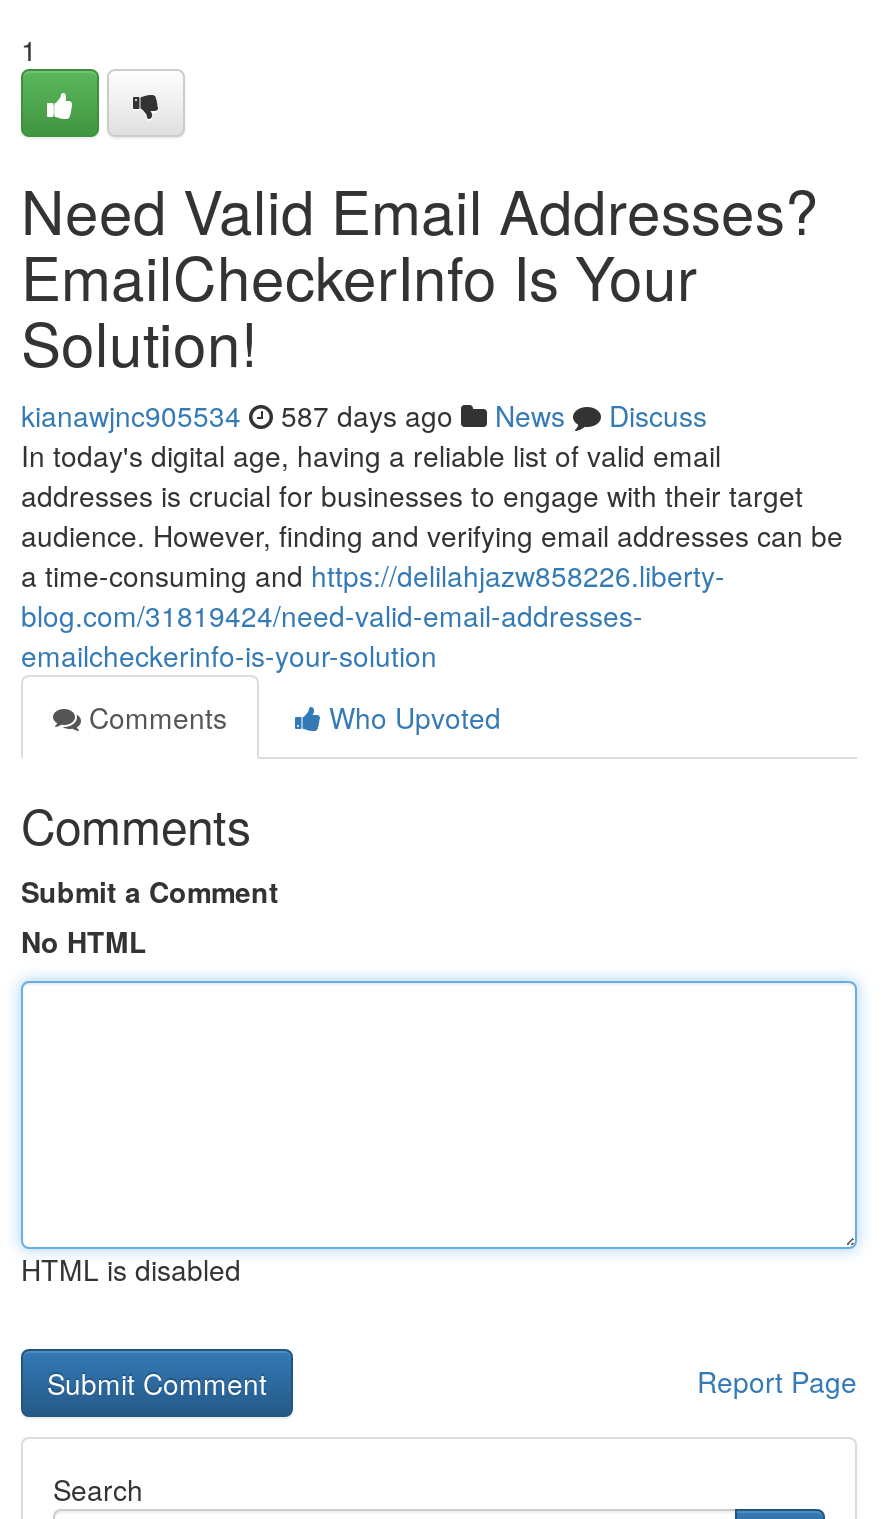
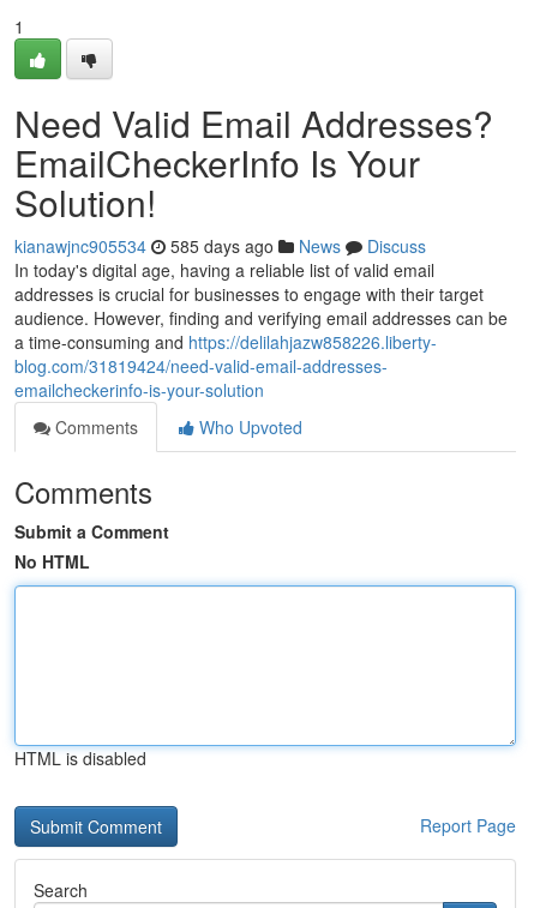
[21,395,707,435] kianawjnc905534 587 days ago News Discuss -> [14,234,426,258] kianawjnc905534 585 days ago News Discuss

